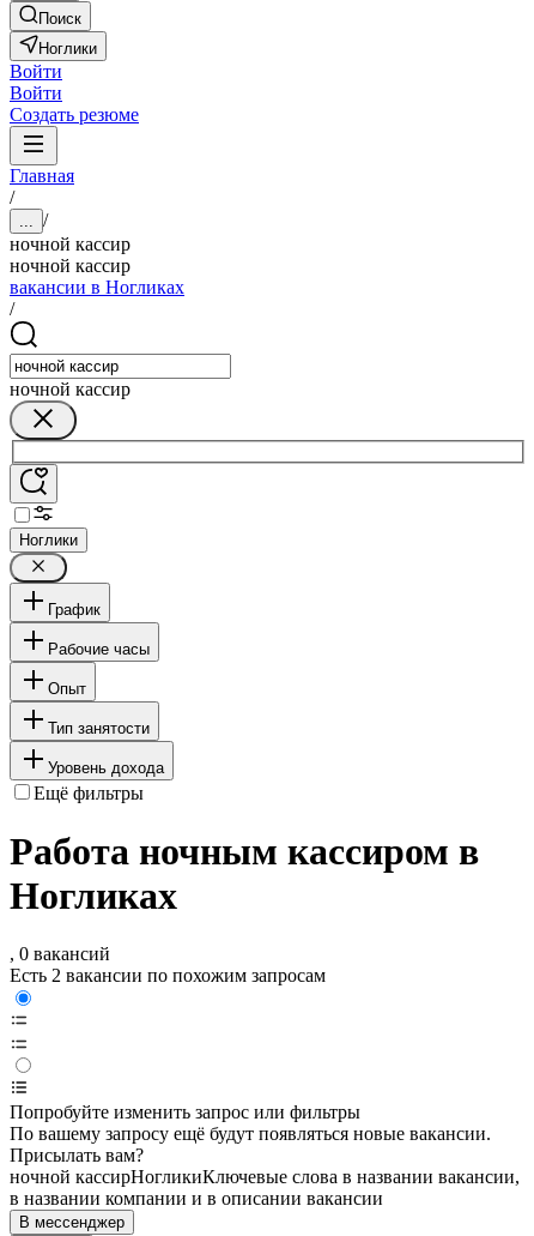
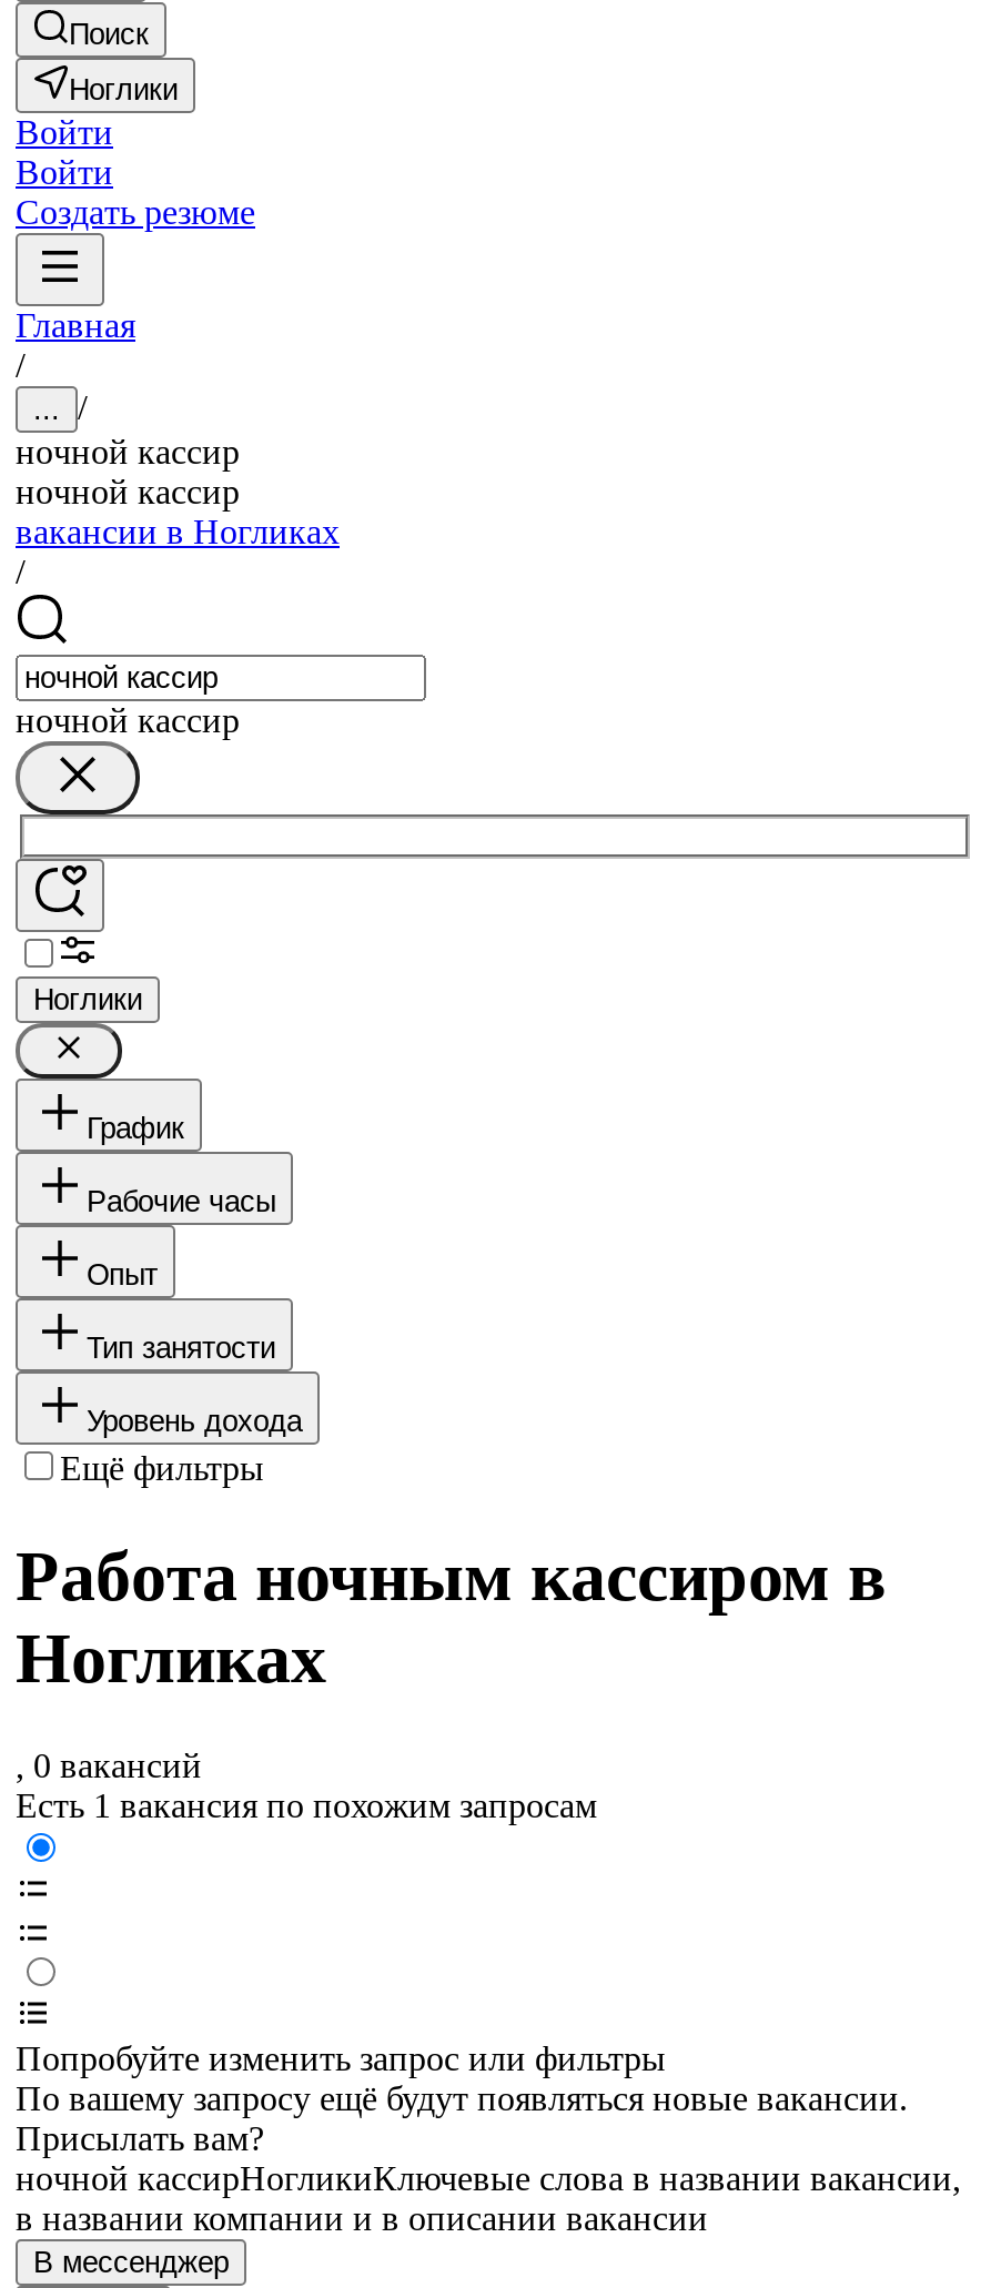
[10,966,326,986] Есть 2 вакансии по похожим запросам -> [16,1788,597,1825] Есть 1 вакансия по похожим запросам

